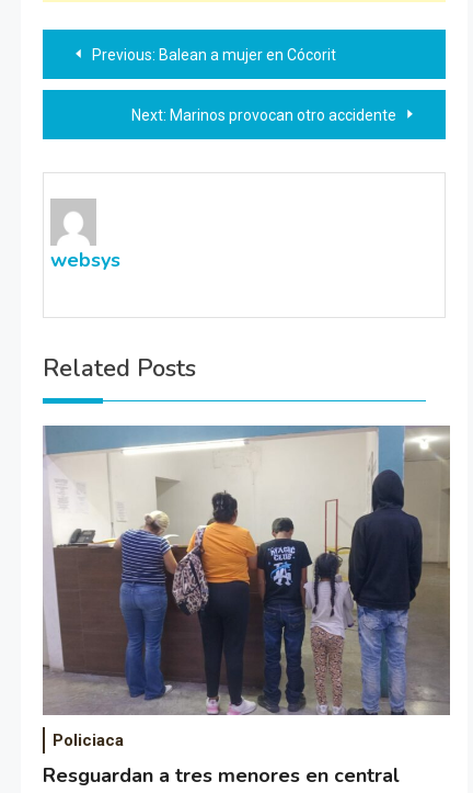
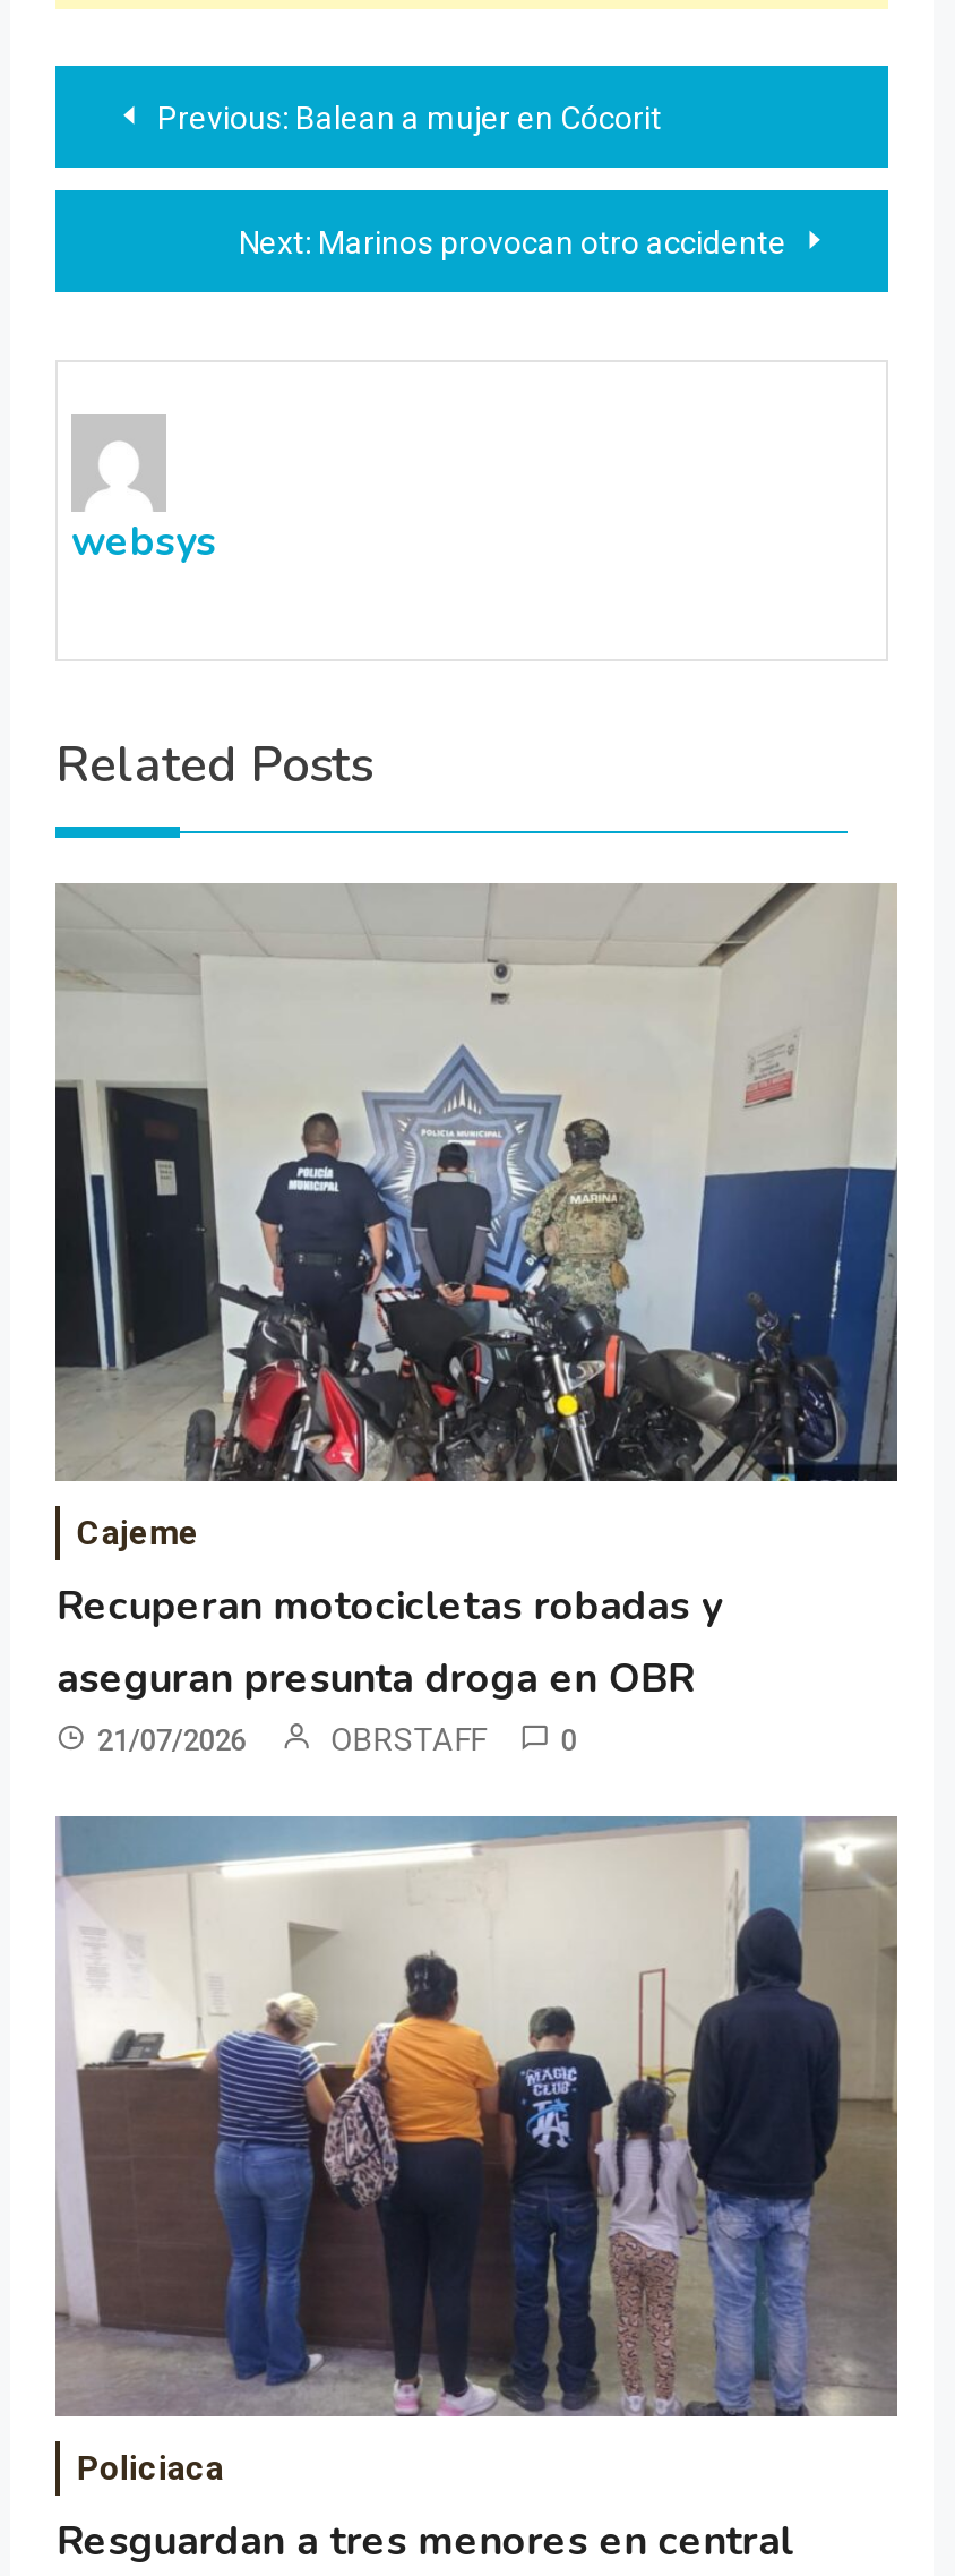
none -> [53,883,897,1758] [image] | Cajeme | Recuperan motocicletas robadas y | aseguran presunta droga en OBR | 21/07/2026 | OBRSTAFF | 0

